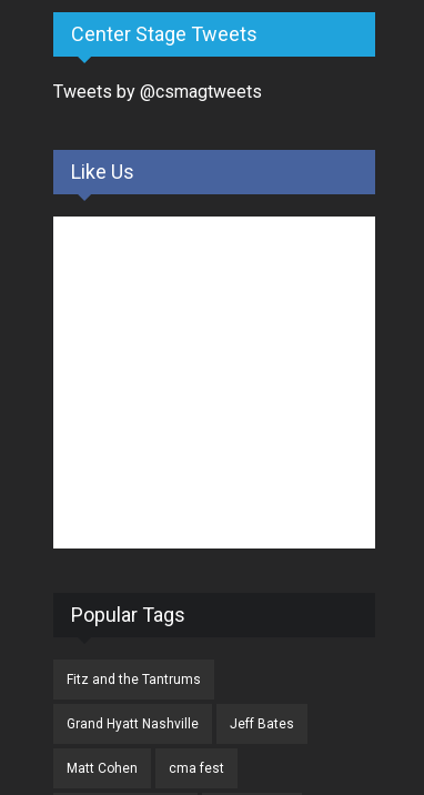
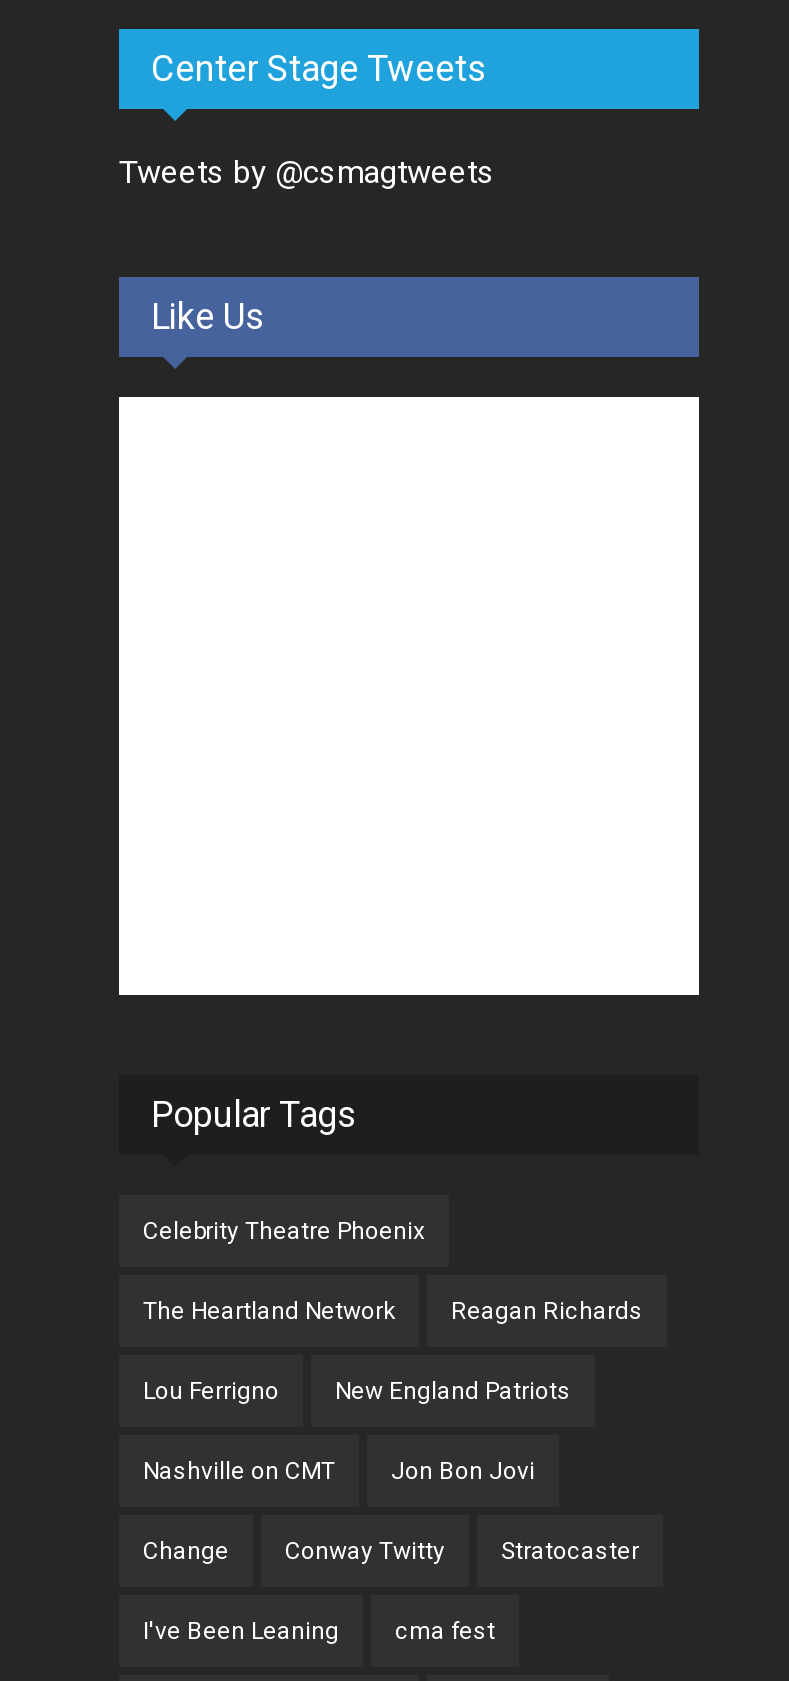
[67,672,294,777] Fitz and the Tantrums | Grand Hyatt Nashville | Jeff Bates | Matt Cohen -> [143,1218,643,1646] Celebrity Theatre Phoenix | The Heartland Network | Reagan Richards | Lou Ferrigno | New England Patriots | Nashville on CMT | Jon Bon Jovi | Change | Conway Twitty | Stratocaster | I've Been Leaning

